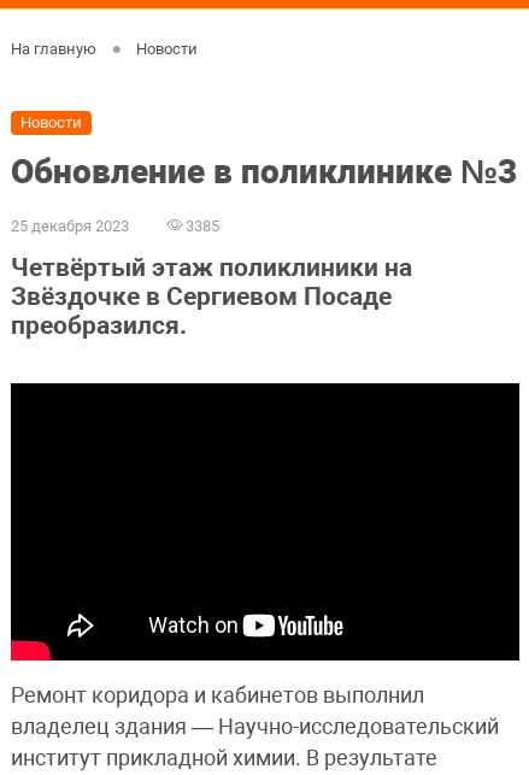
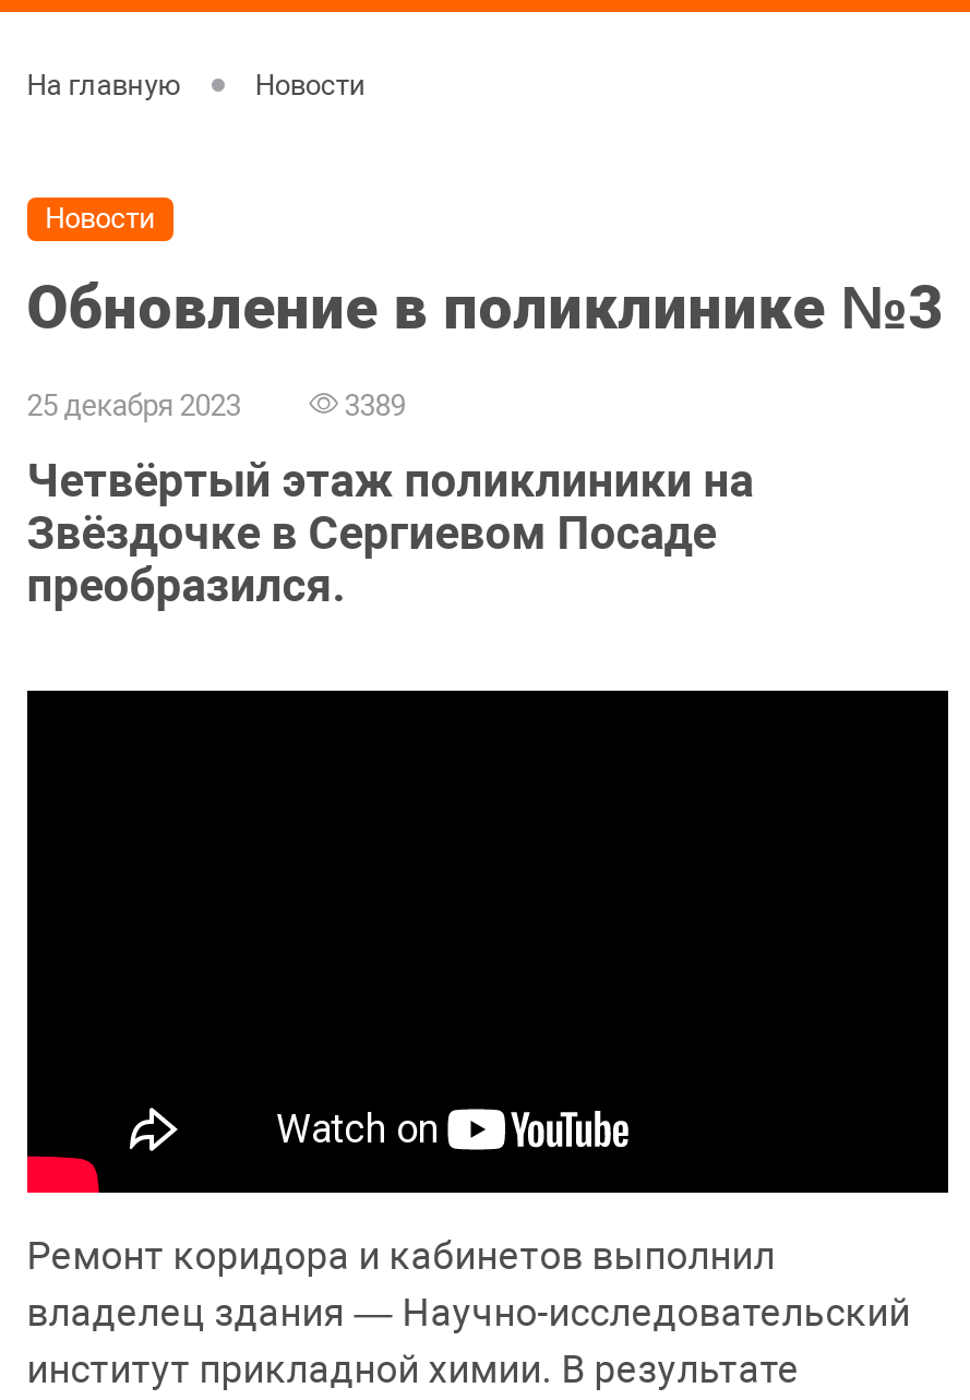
[182,217,220,235] 3385 -> [338,389,405,422] 3389

